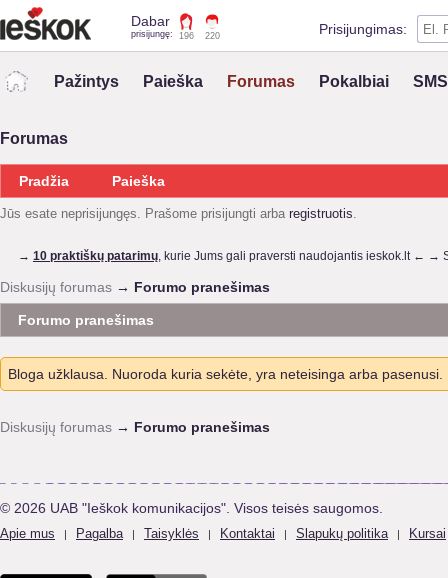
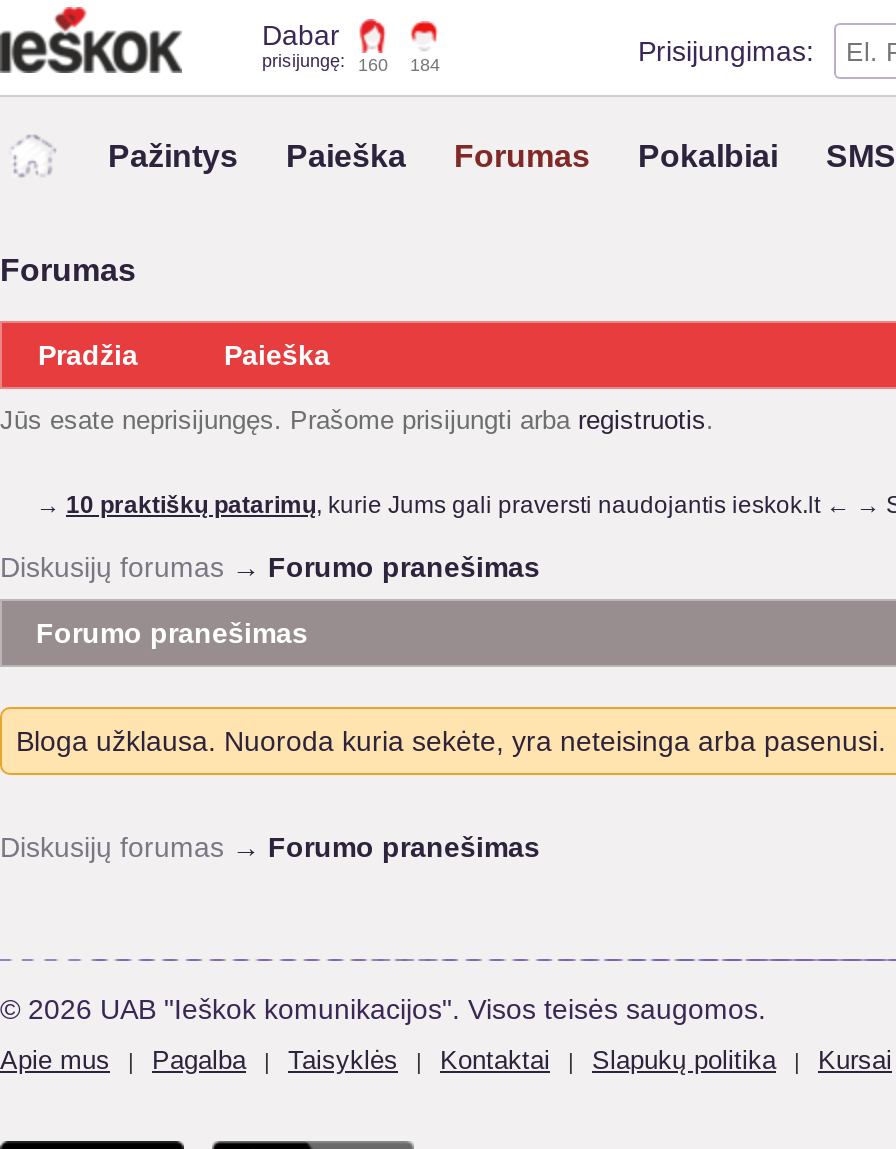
[131,29,194,41] prisijungę: 196 -> [262,51,388,75] prisijungę: 160
[205,31,220,41] 220 -> [410,55,440,75] 184

